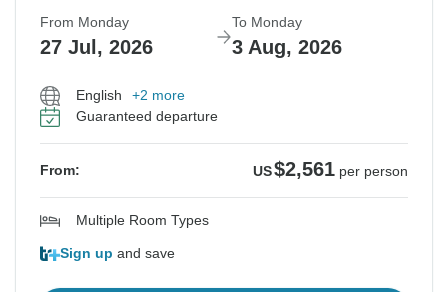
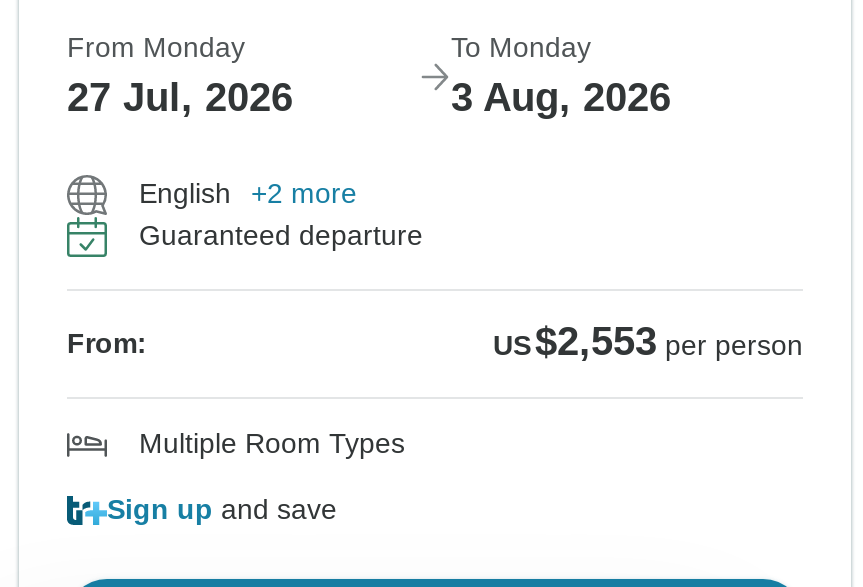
[253,158,408,180] US $2,561 per person -> [493,320,803,364] US $2,553 per person

